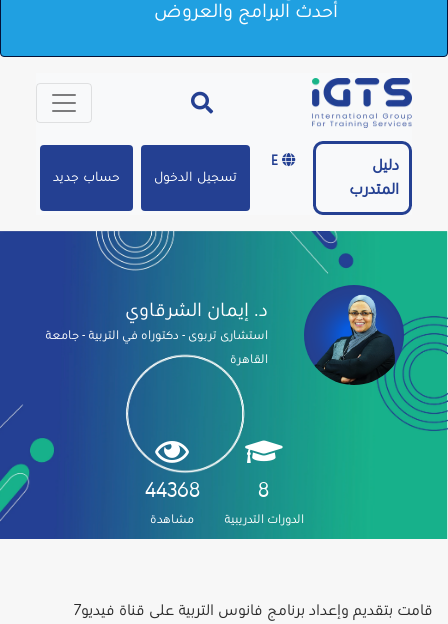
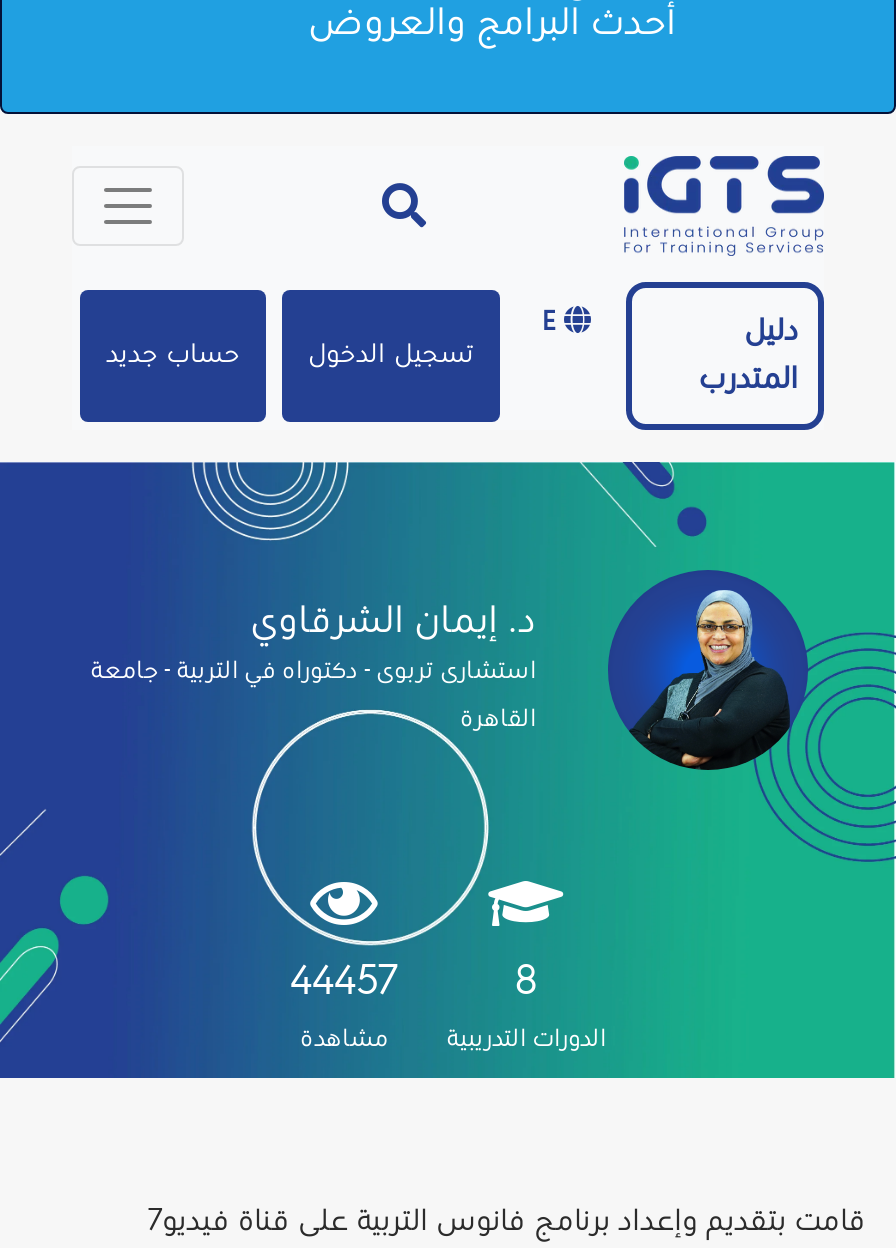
[144,481,199,503] 44368 -> [290,962,398,1006] 44457

